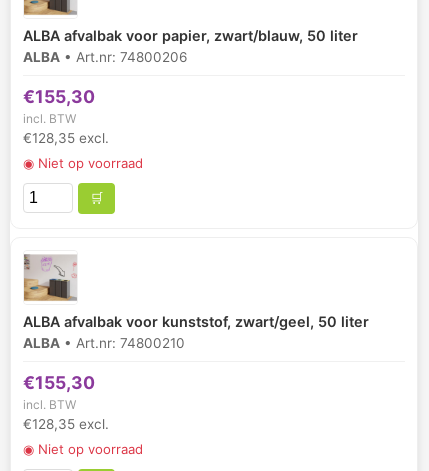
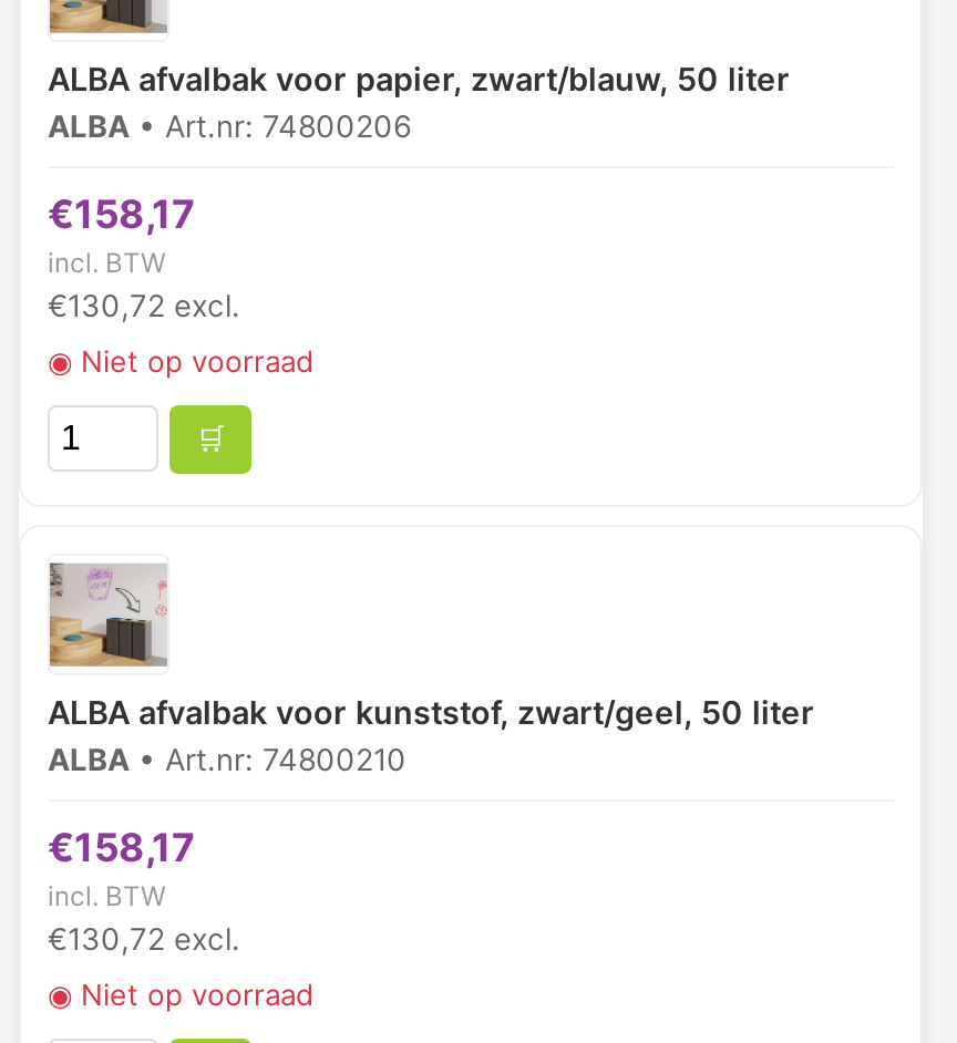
[23,86,95,107] €155,30 -> [48,190,194,237] €158,17
[23,130,109,146] €128,35 excl. -> [48,288,240,323] €130,72 excl.
[23,372,95,393] €155,30 -> [48,824,194,870] €158,17
[23,416,109,432] €128,35 excl. -> [48,921,240,957] €130,72 excl.

